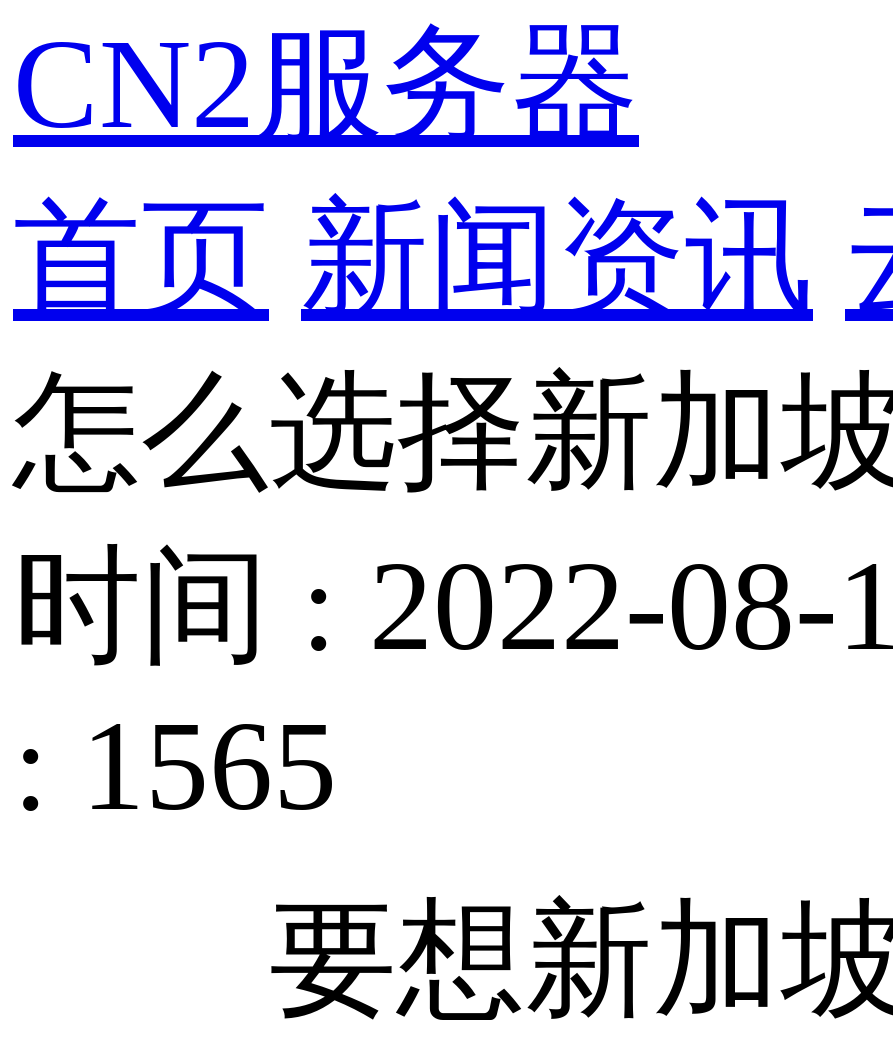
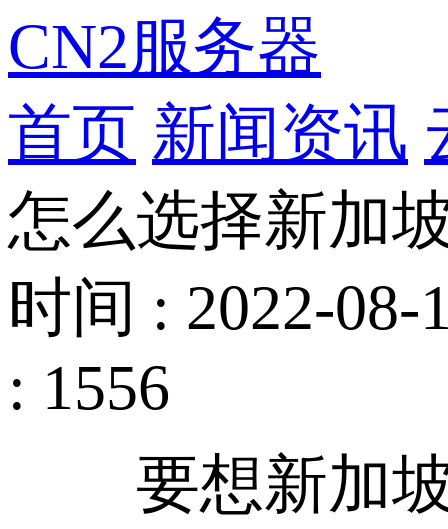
[13,695,337,837] : 1565 -> [8,352,170,423] : 1556

